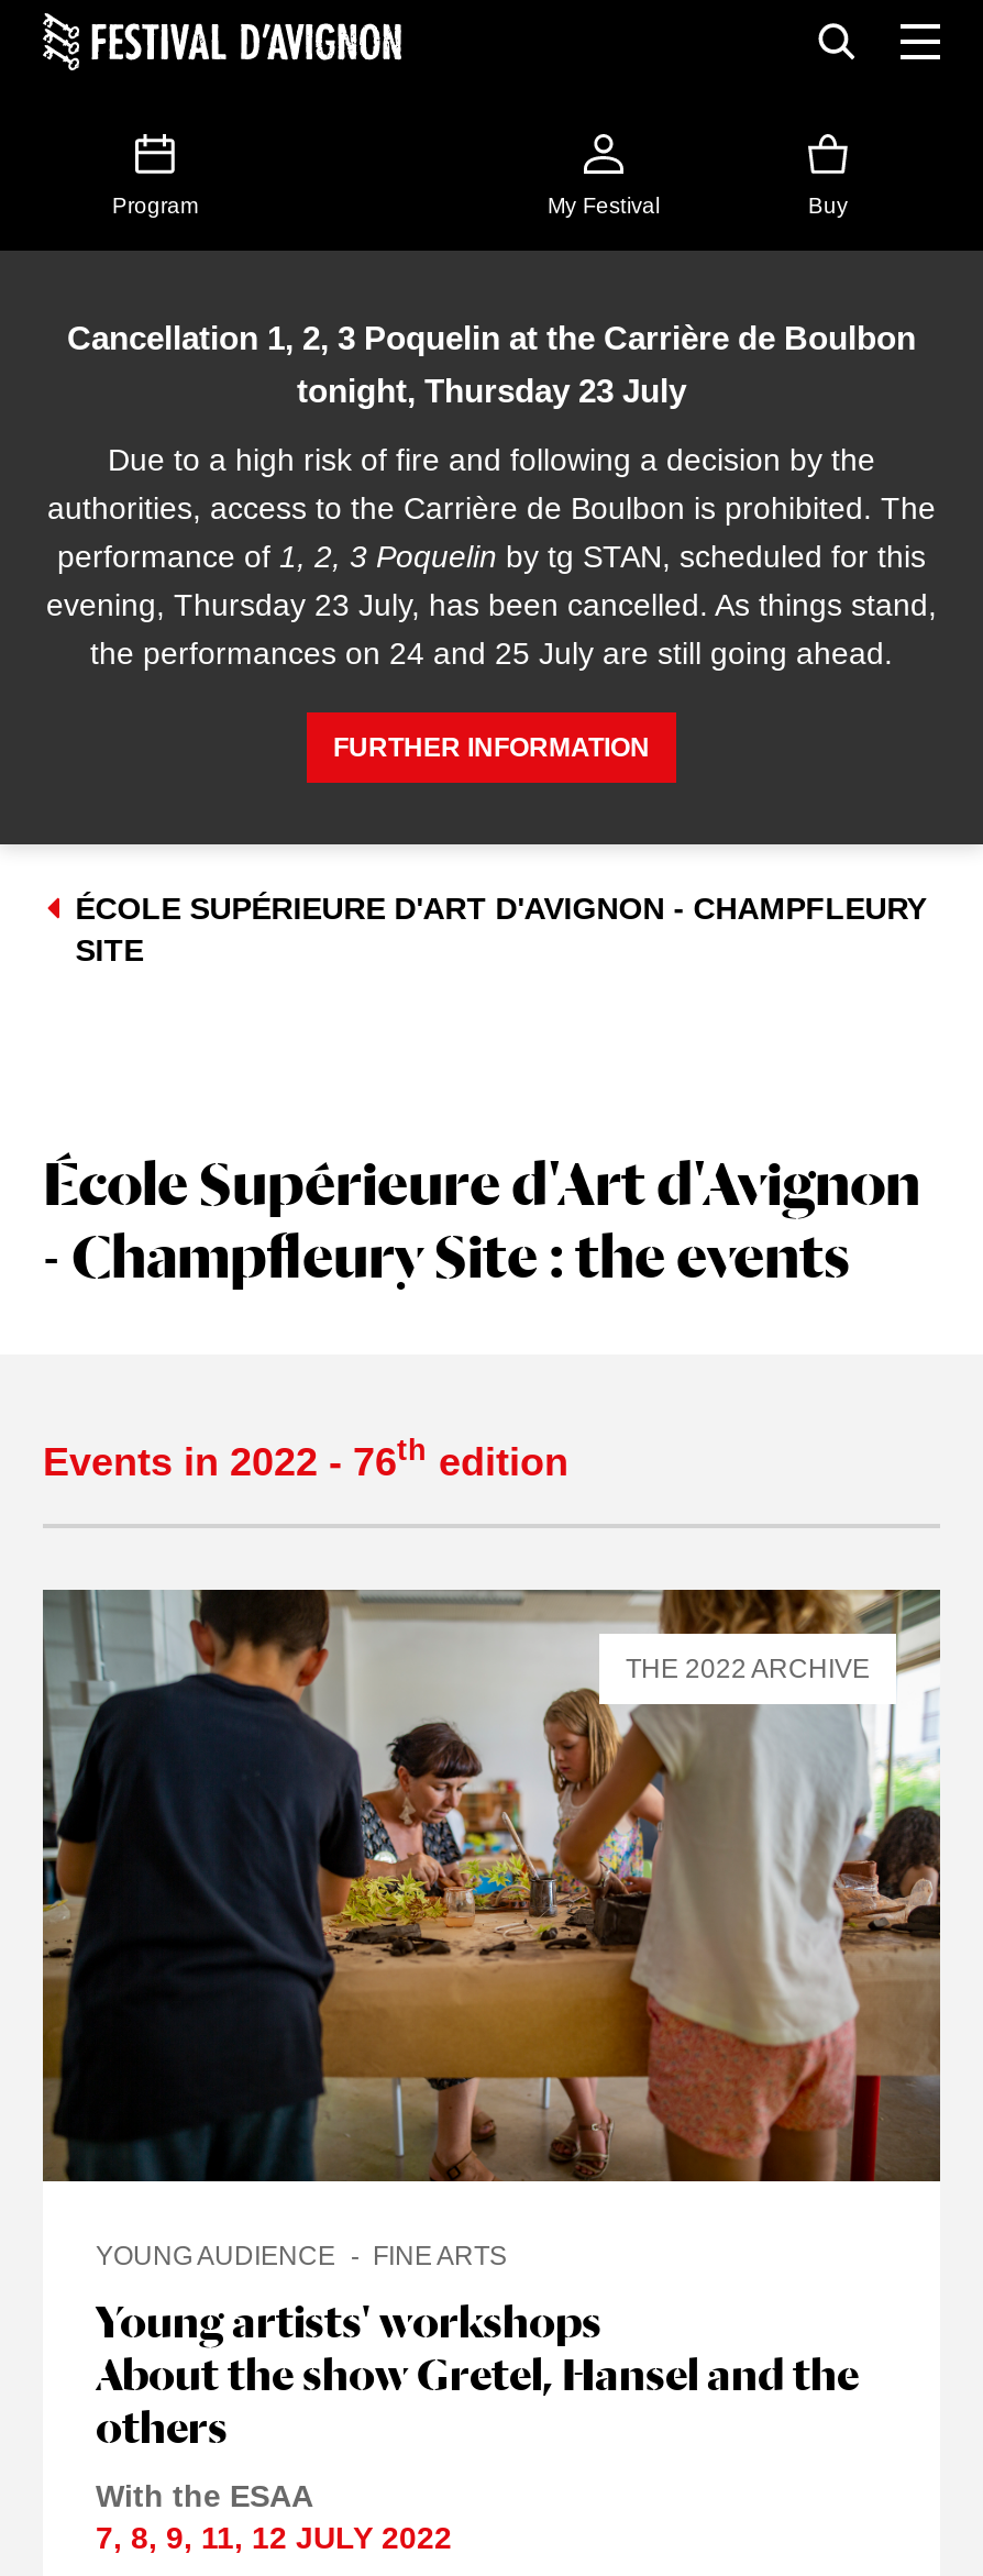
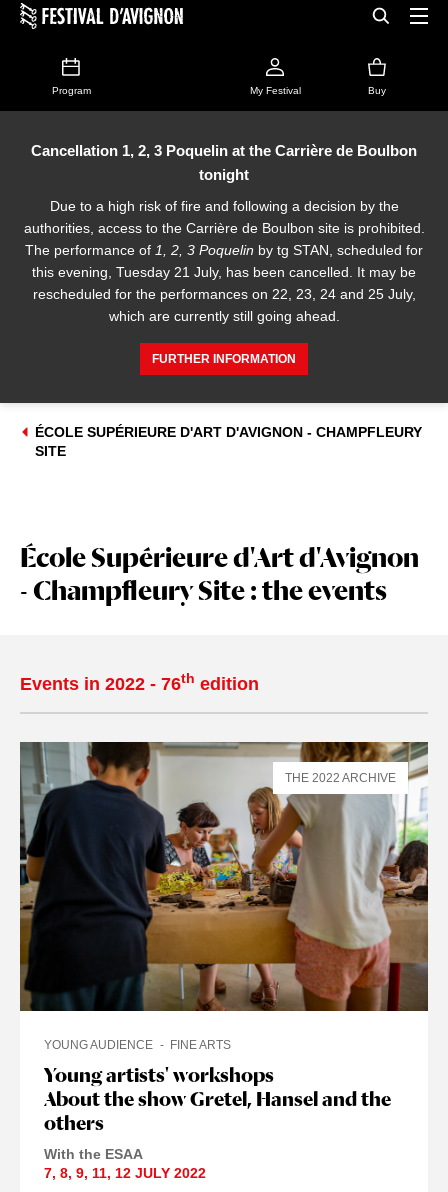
[297,372,686,409] tonight, Thursday 23 July -> [199,166,249,183] tonight
[46,490,937,671] authorities, access to the Carrière de Boulbon is prohibited. The | performance of 1, 2, 3 Poquelin by tg STAN, scheduled for this | evening, Thursday 23 July, has been cancelled. As things stand, | the performances on 24 and 25 July are still going ahead. -> [23,220,424,324] authorities, access to the Carrière de Boulbon site is prohibited. | The performance of 1, 2, 3 Poquelin by tg STAN, scheduled for | this evening, Tuesday 21 July, has been cancelled. It may be | rescheduled for the performances on 22, 23, 24 and 25 July, | which are currently still going ahead.

